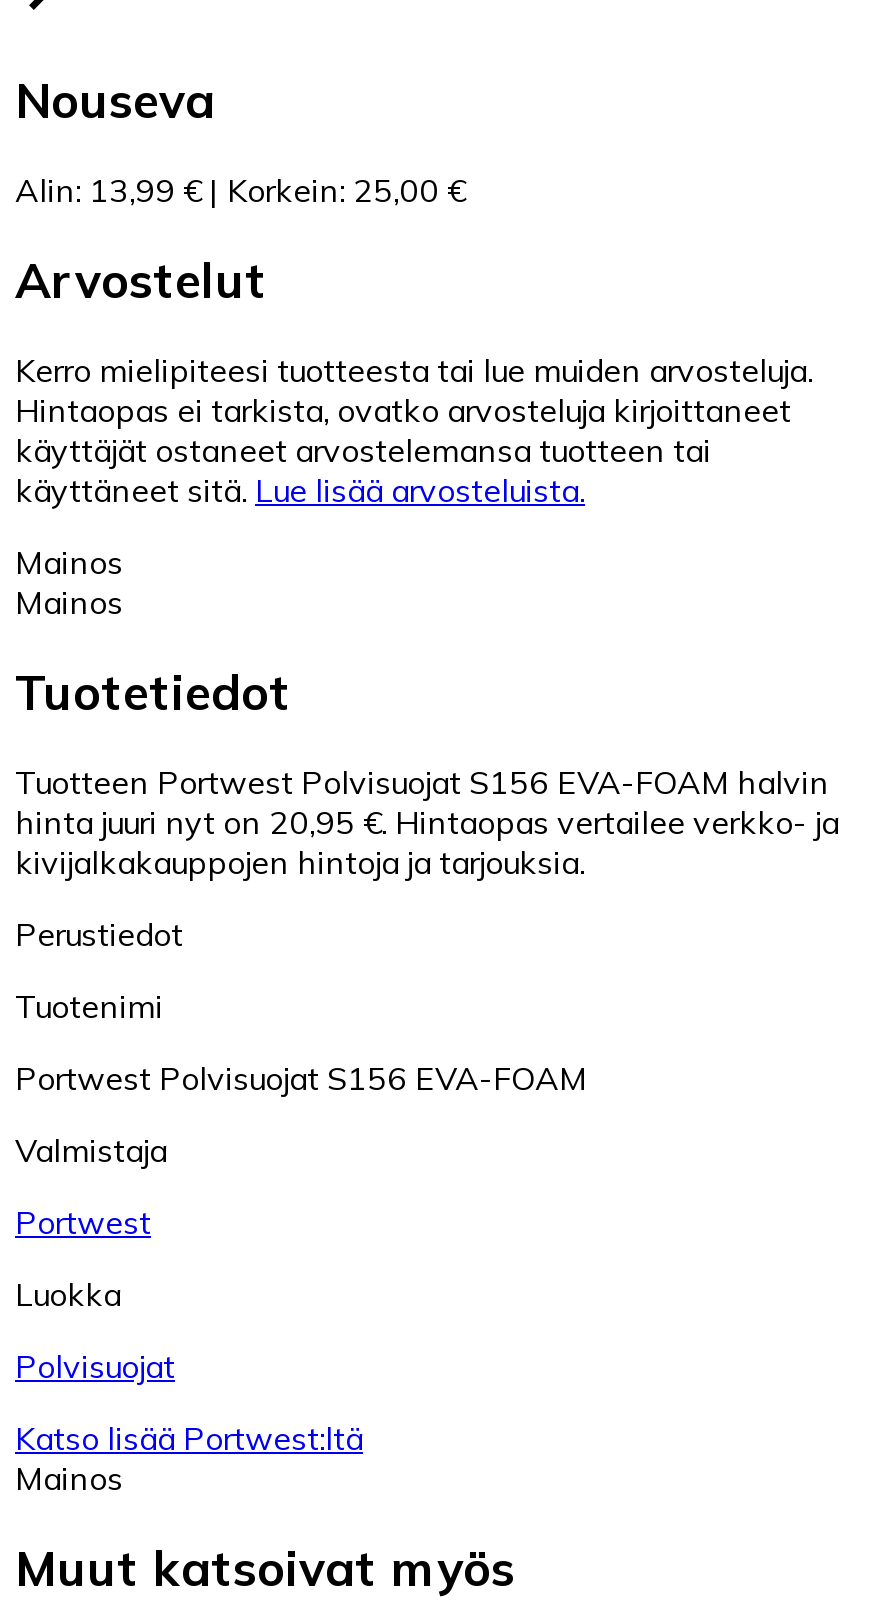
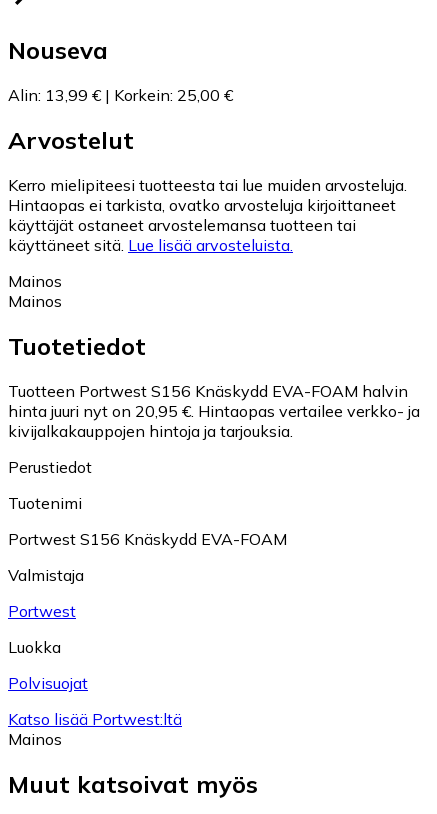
[15,762,829,802] Tuotteen Portwest Polvisuojat S156 EVA-FOAM halvin -> [8,381,408,401] Tuotteen Portwest S156 Knäskydd EVA-FOAM halvin
[15,1058,587,1098] Portwest Polvisuojat S156 EVA-FOAM -> [8,529,287,549] Portwest S156 Knäskydd EVA-FOAM

